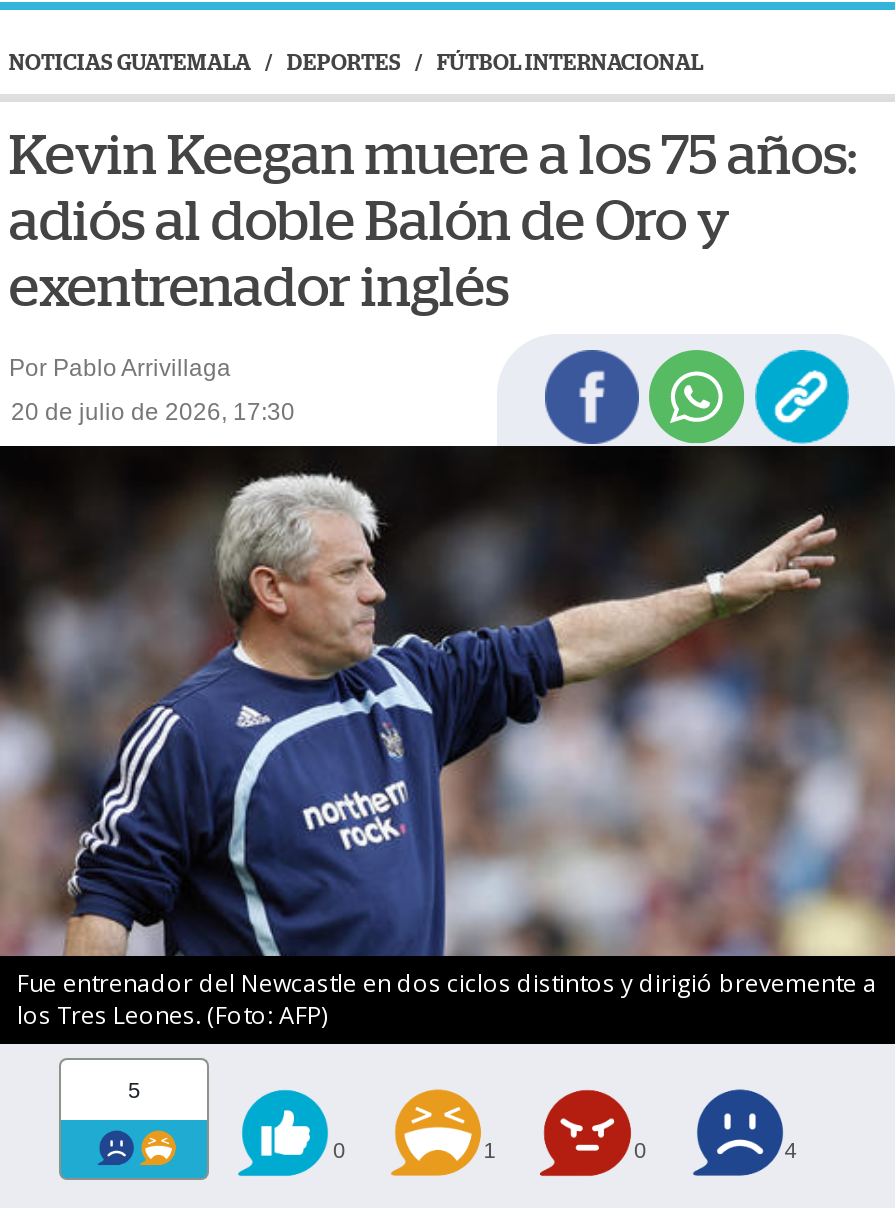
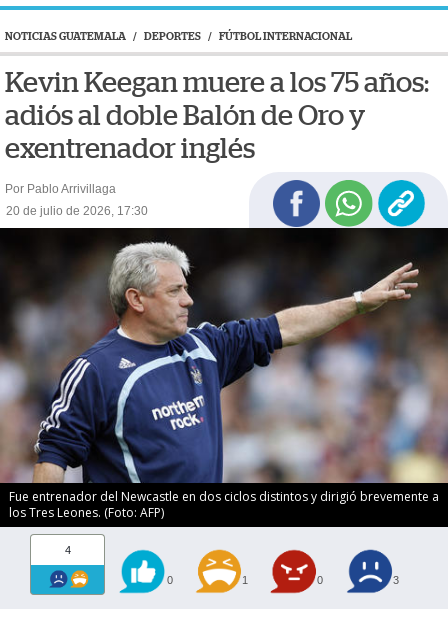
[128,1077,140,1101] 5 -> [64,544,70,556] 4
[784,1137,796,1161] 4 -> [393,574,399,586] 3

